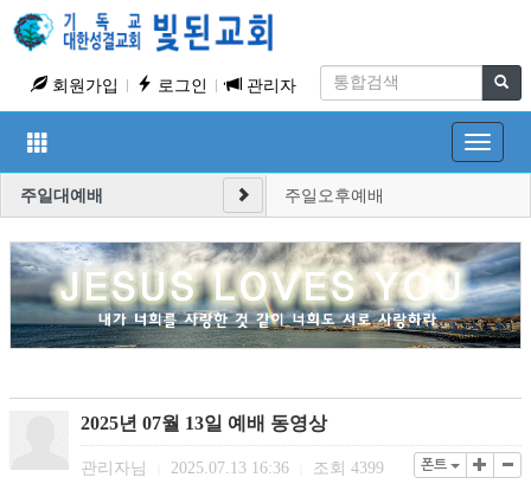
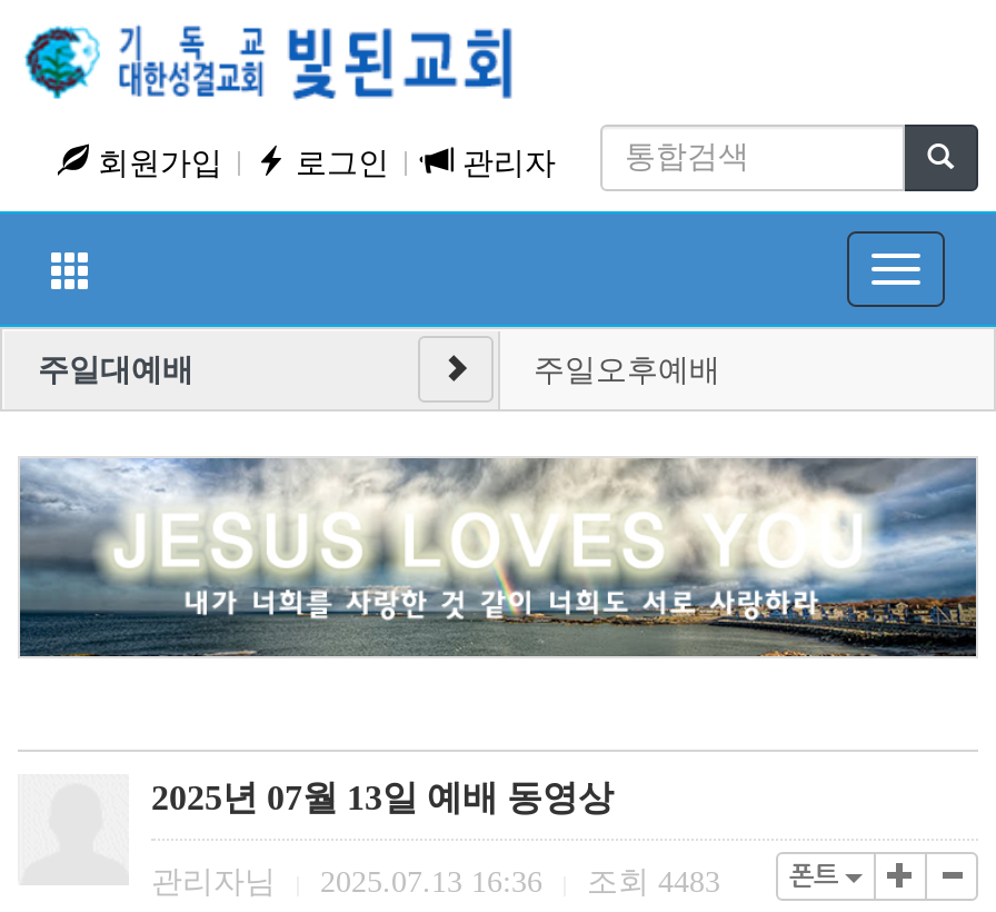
[81,459,384,477] 관리자님 2025.07.13 16:36 조회 4399 -> [151,866,720,899] 관리자님 2025.07.13 16:36 조회 4483

